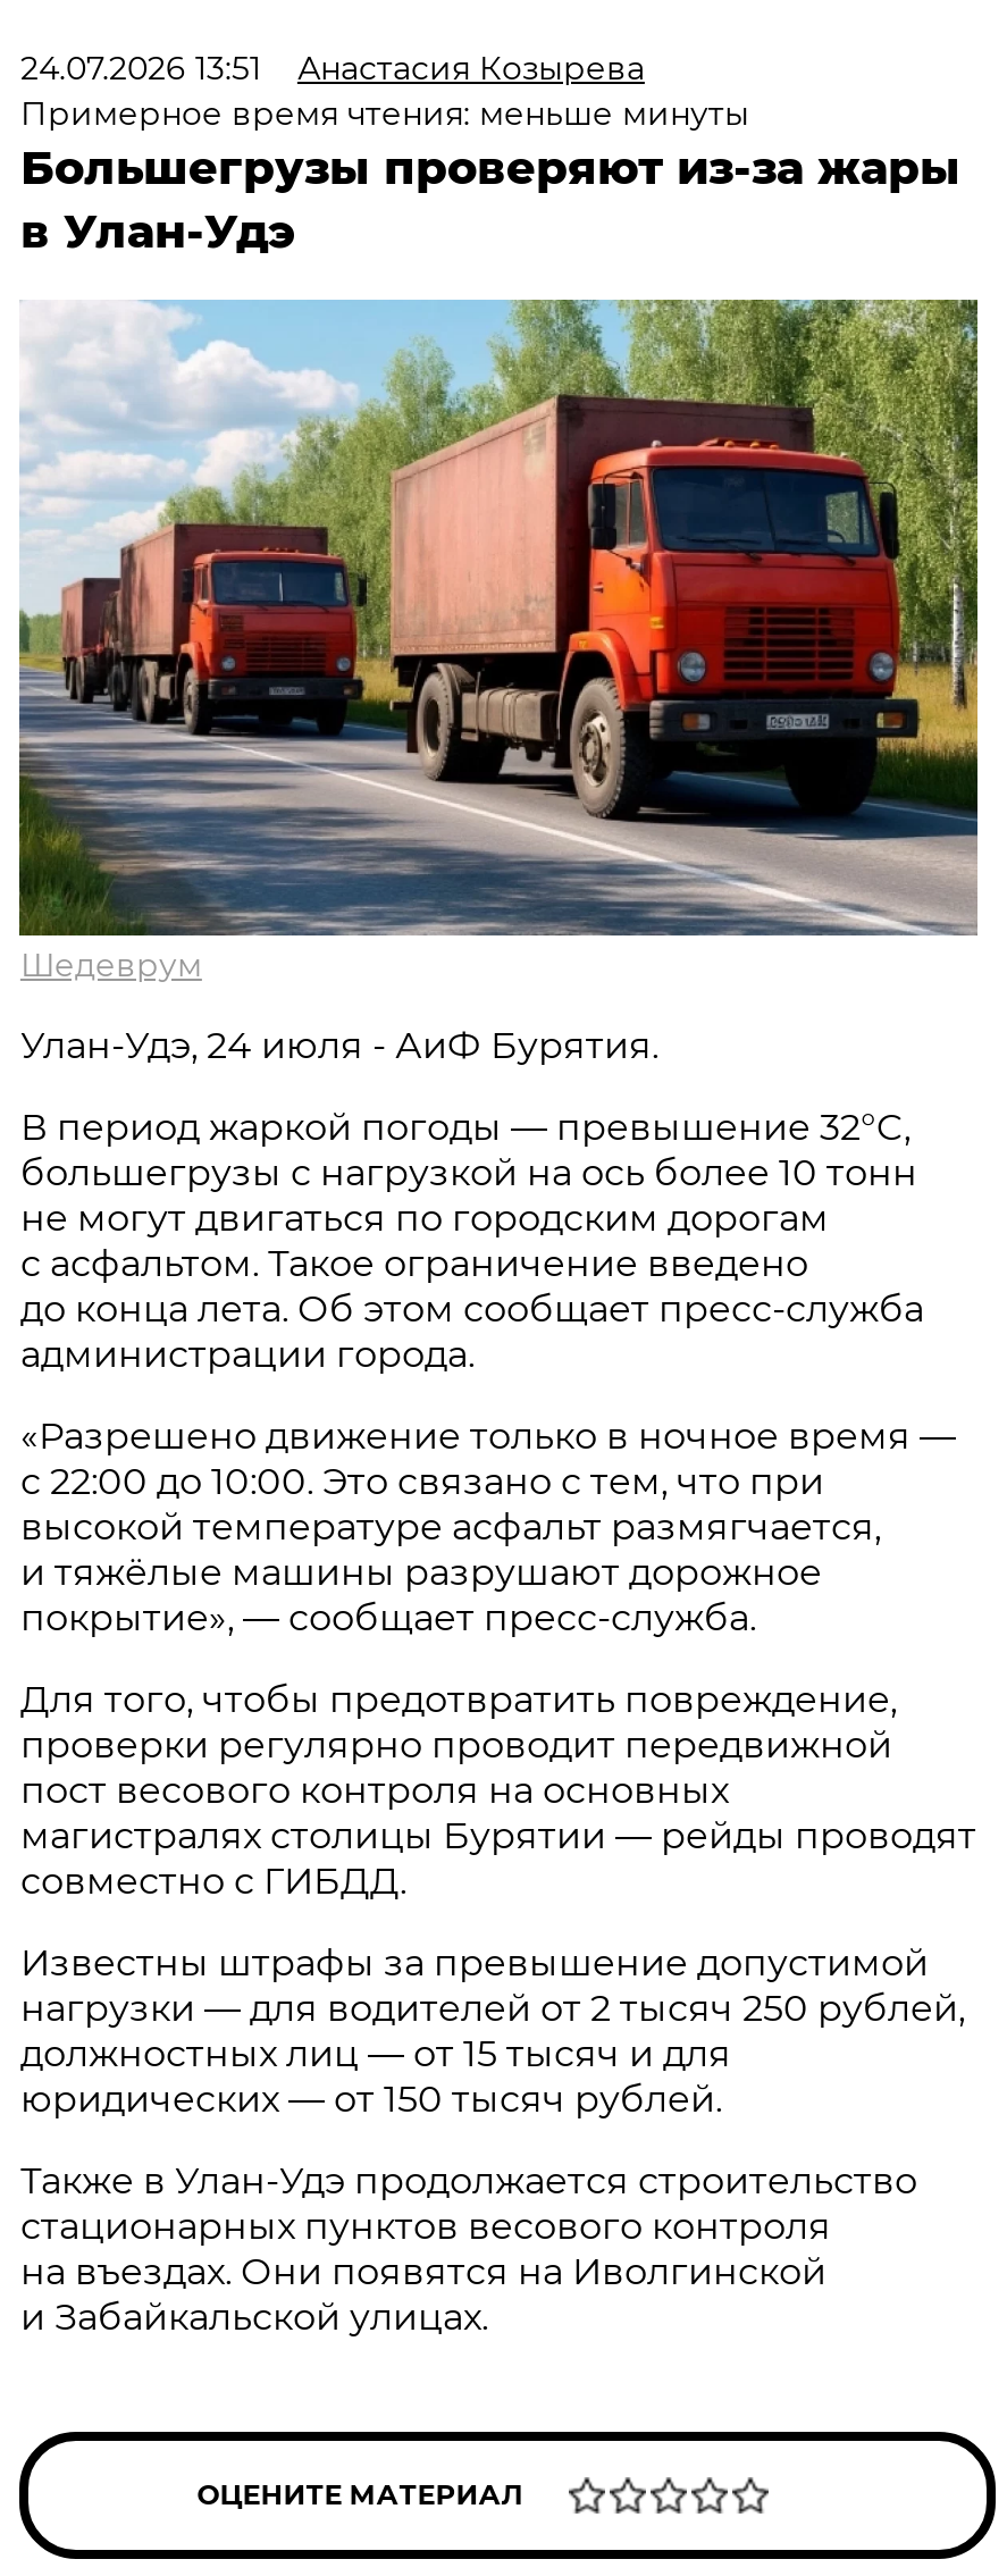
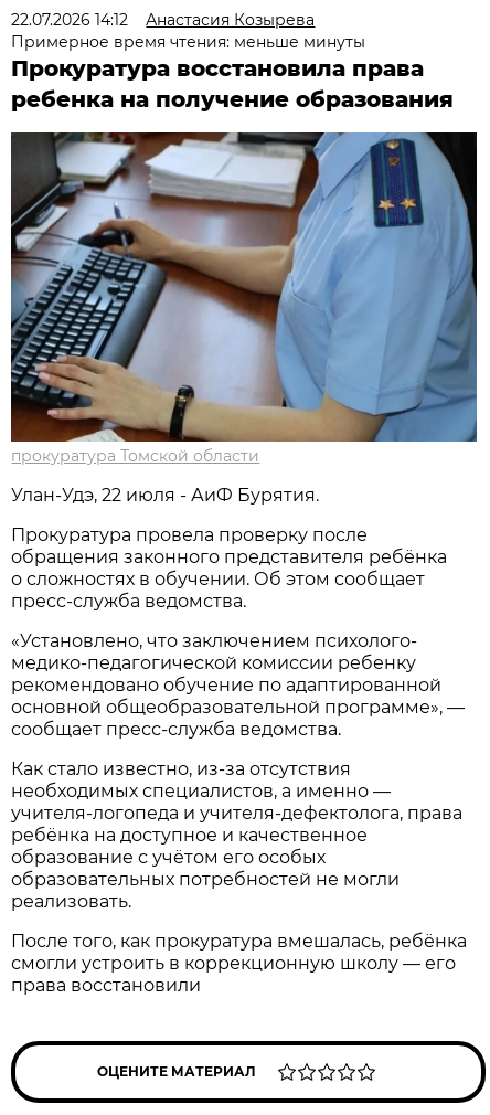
[20,47,645,88] 24.07.2026 13:51 Анастасия Козырева -> [11,9,315,29] 22.07.2026 14:12 Анастасия Козырева
[20,140,960,258] Большегрузы проверяют из-за жары | в Улан-Удэ -> [11,55,454,112] Прокуратура восстановила права | ребенка на получение образования
[19,297,980,2338] [image] | Шедеврум | Улан-Удэ, 24 июля - АиФ Бурятия. | В период жаркой погоды — превышение 32°C, | большегрузы с нагрузкой на ось более 10 тонн | не могут двигаться по городским дорогам | с асфальтом. Такое ограничение введено | до конца лета. Об этом сообщает пресс-служба | администрации города. | «Разрешено движение только в ночное время — | с 22:00 до 10:00. Это связано с тем, что при | высокой температуре асфальт размягчается, | и тяжёлые машины разрушают дорожное | покрытие», — сообщает пресс-служба. | Для того, чтобы предотвратить повреждение, | проверки регулярно проводит передвижной | пост весового контроля на основных | магистралях столицы Бурятии — рейды проводят | совместно с ГИБДД. | Известны штрафы за превышение допустимой | нагрузки — для водителей от 2 тысяч 250 рублей, | должностных лиц — от 15 тысяч и для | юридических — от 150 тысяч рублей. | Также в Улан-Удэ продолжается строительство | стационарных пунктов весового контроля | на въездах. Они появятся на Иволгинской | и Забайкальской улицах. -> [10,131,478,995] [image] | прокуратура Томской области | Улан-Удэ, 22 июля - АиФ Бурятия. | Прокуратура провела проверку после | обращения законного представителя ребёнка | о сложностях в обучении. Об этом сообщает | пресс-служба ведомства. | «Установлено, что заключением психолого- | медико-педагогической комиссии ребенку | рекомендовано обучение по адаптированной | основной общеобразовательной программе», — | сообщает пресс-служба ведомства. | Как стало известно, из-за отсутствия | необходимых специалистов, а именно — | учителя-логопеда и учителя-дефектолога, права | ребёнка на доступное и качественное | образование с учётом его особых | образовательных потребностей не могли | реализовать. | После того, как прокуратура вмешалась, ребёнка | смогли устроить в коррекционную школу — его | права восстановили

